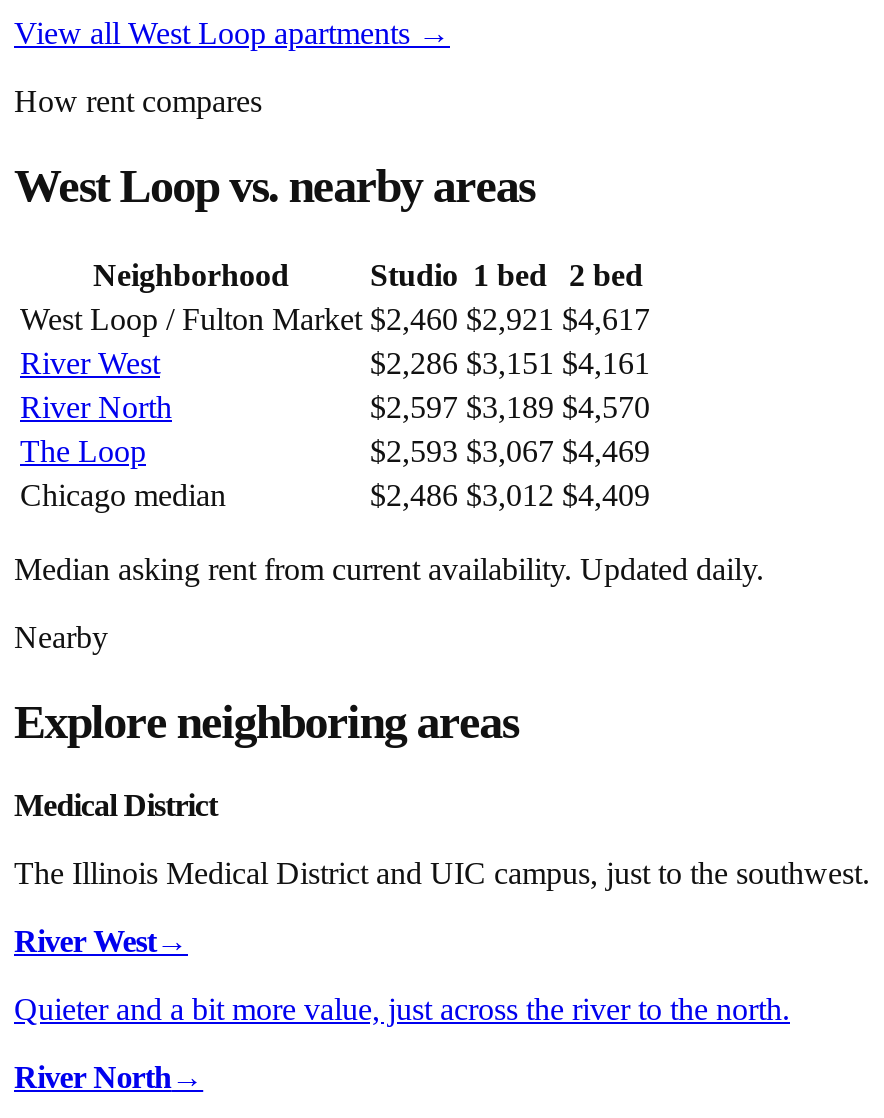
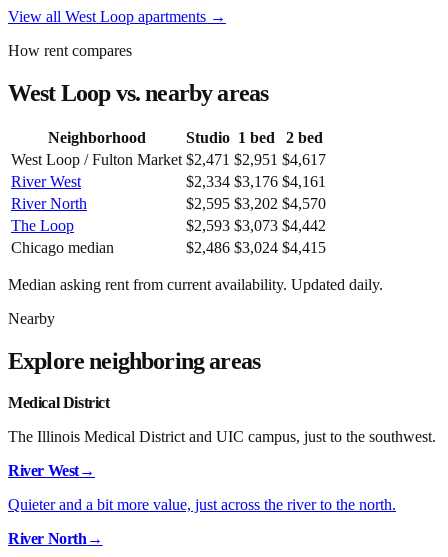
[20,302,650,336] West Loop / Fulton Market $2,460 $2,921 $4,617 -> [11,151,326,168] West Loop / Fulton Market $2,471 $2,951 $4,617
[370,346,650,380] $2,286 $3,151 $4,161 -> [186,173,326,190] $2,334 $3,176 $4,161
[370,390,650,424] $2,597 $3,189 $4,570 -> [186,195,326,212] $2,595 $3,202 $4,570
[370,434,650,468] $2,593 $3,067 $4,469 -> [186,217,326,234] $2,593 $3,073 $4,442
[370,478,650,512] $2,486 $3,012 $4,409 -> [186,239,326,256] $2,486 $3,024 $4,415

